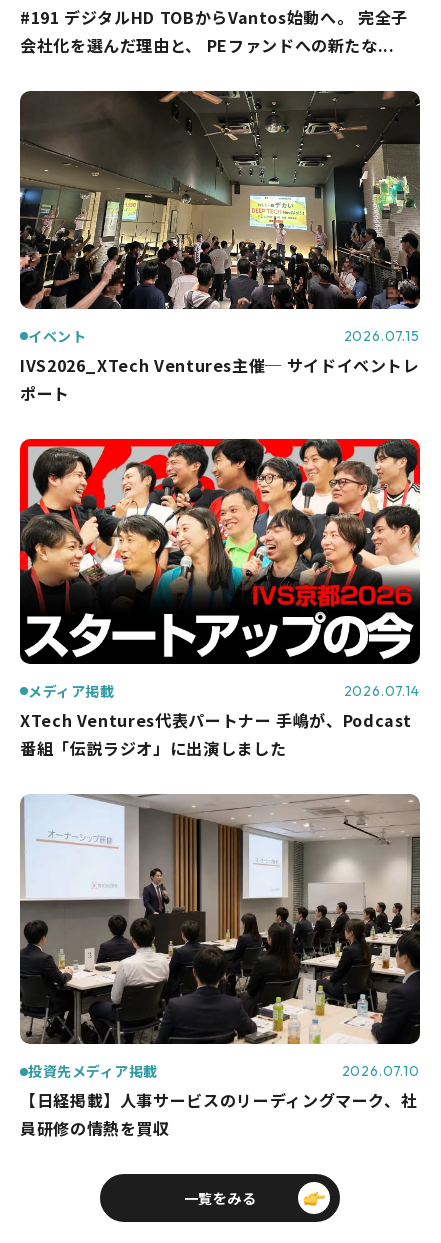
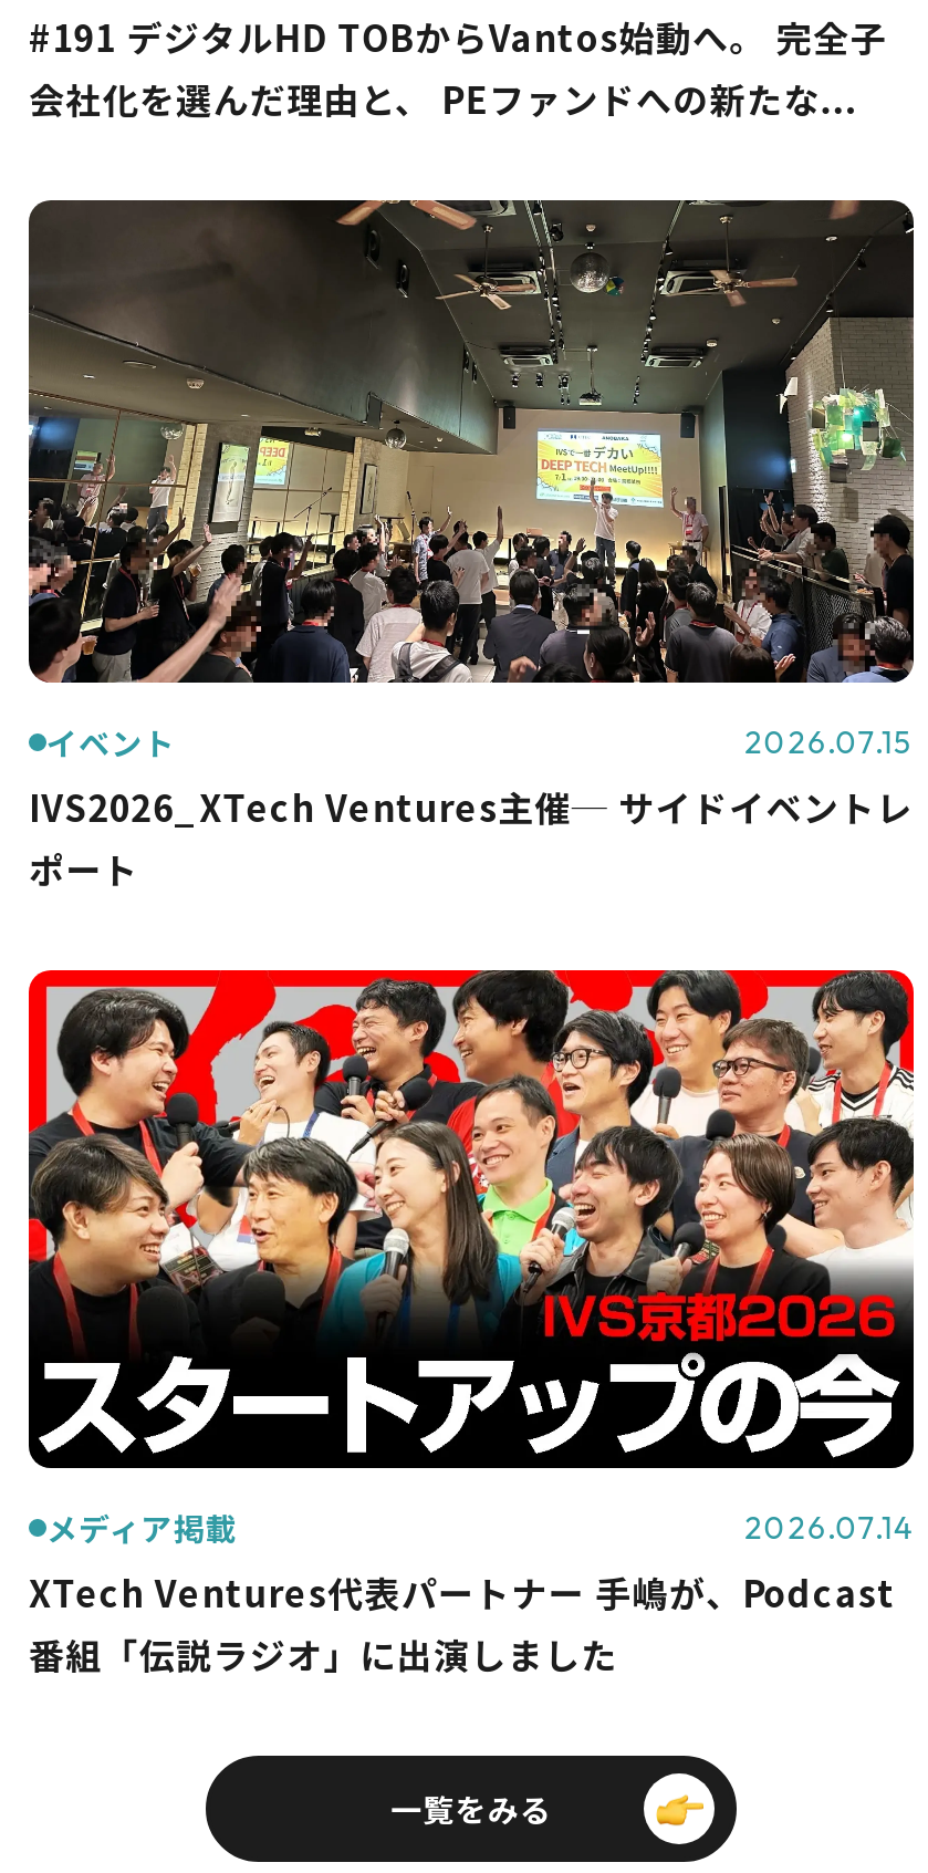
[19,793,421,1140] [image] | 投資先メディア掲載 | 2026.07.10 | 【日経掲載】人事サービスのリーディングマーク、社 | 員研修の情熱を買収 -> none

